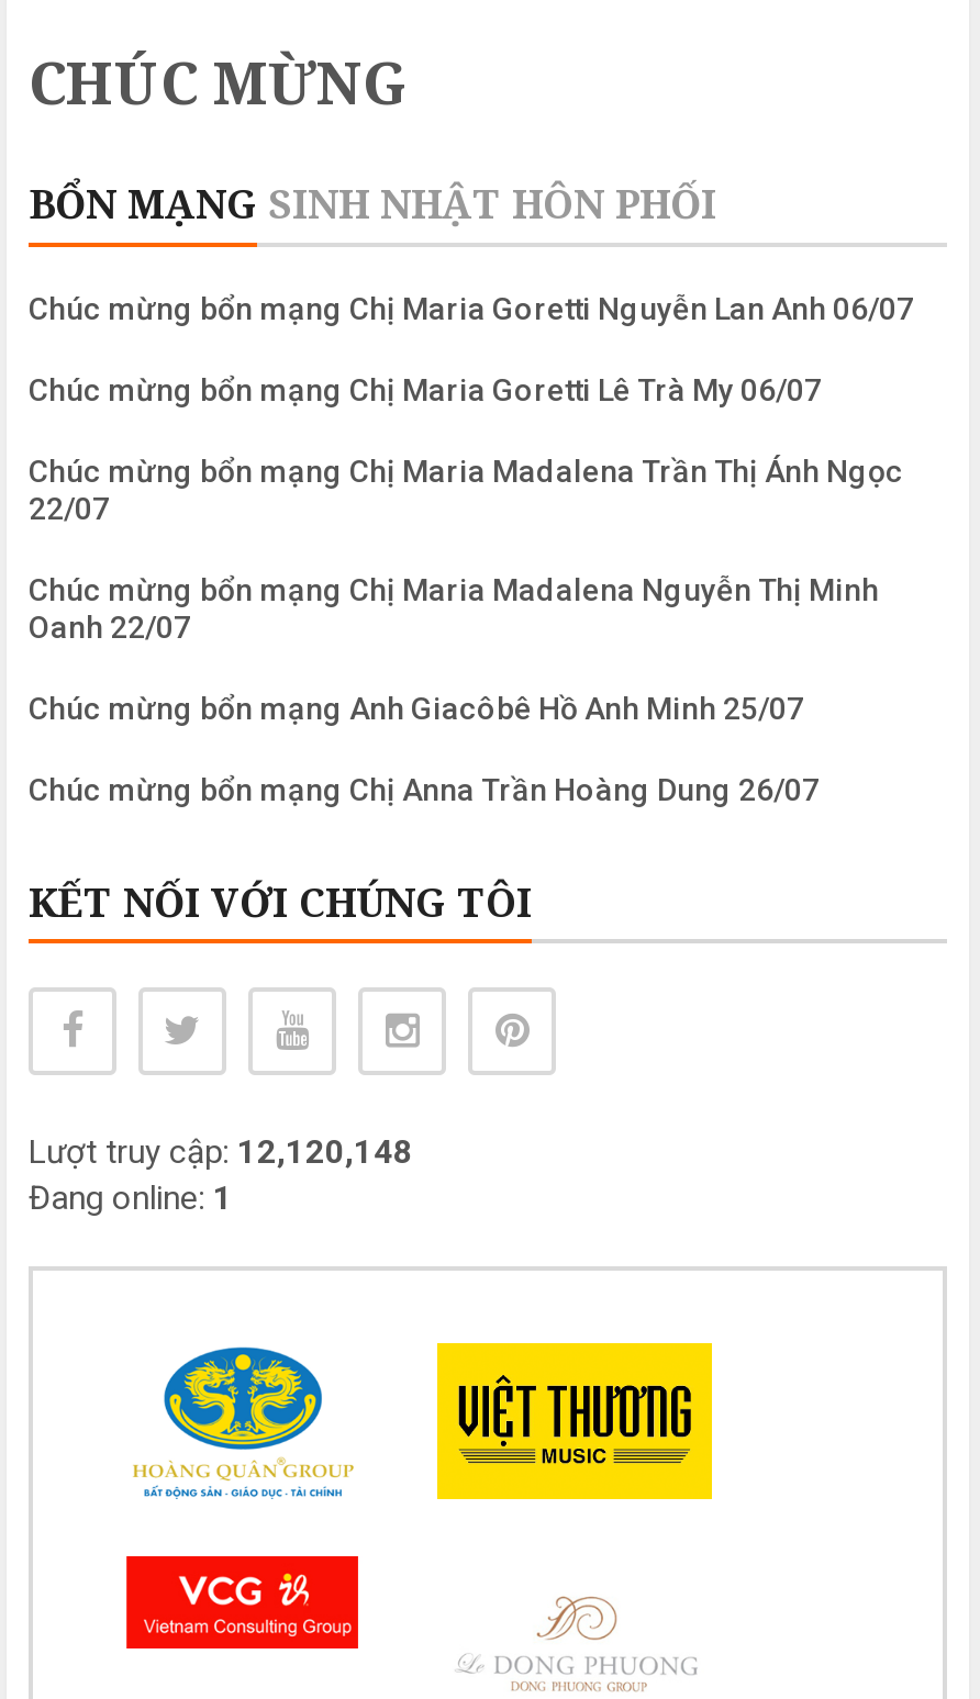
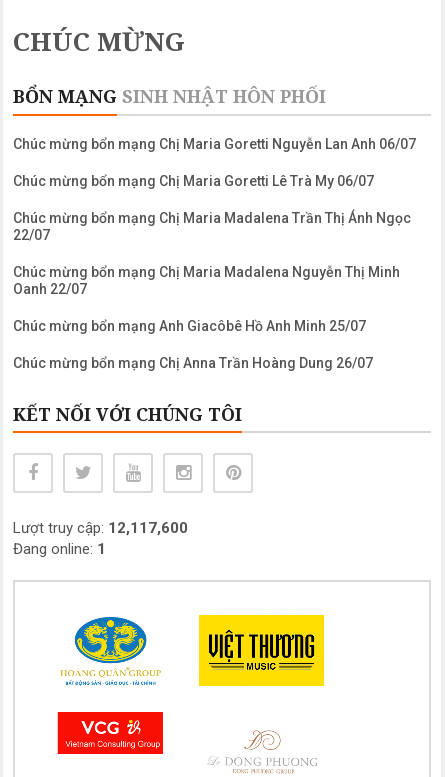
[29,1132,413,1172] Lượt truy cập: 12,120,148 -> [13,519,188,537] Lượt truy cập: 12,117,600

